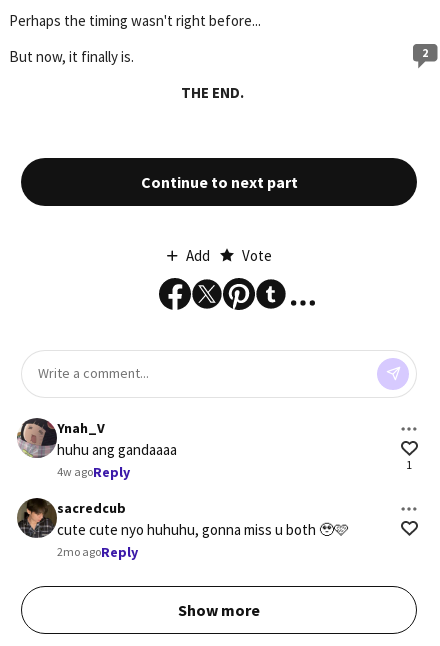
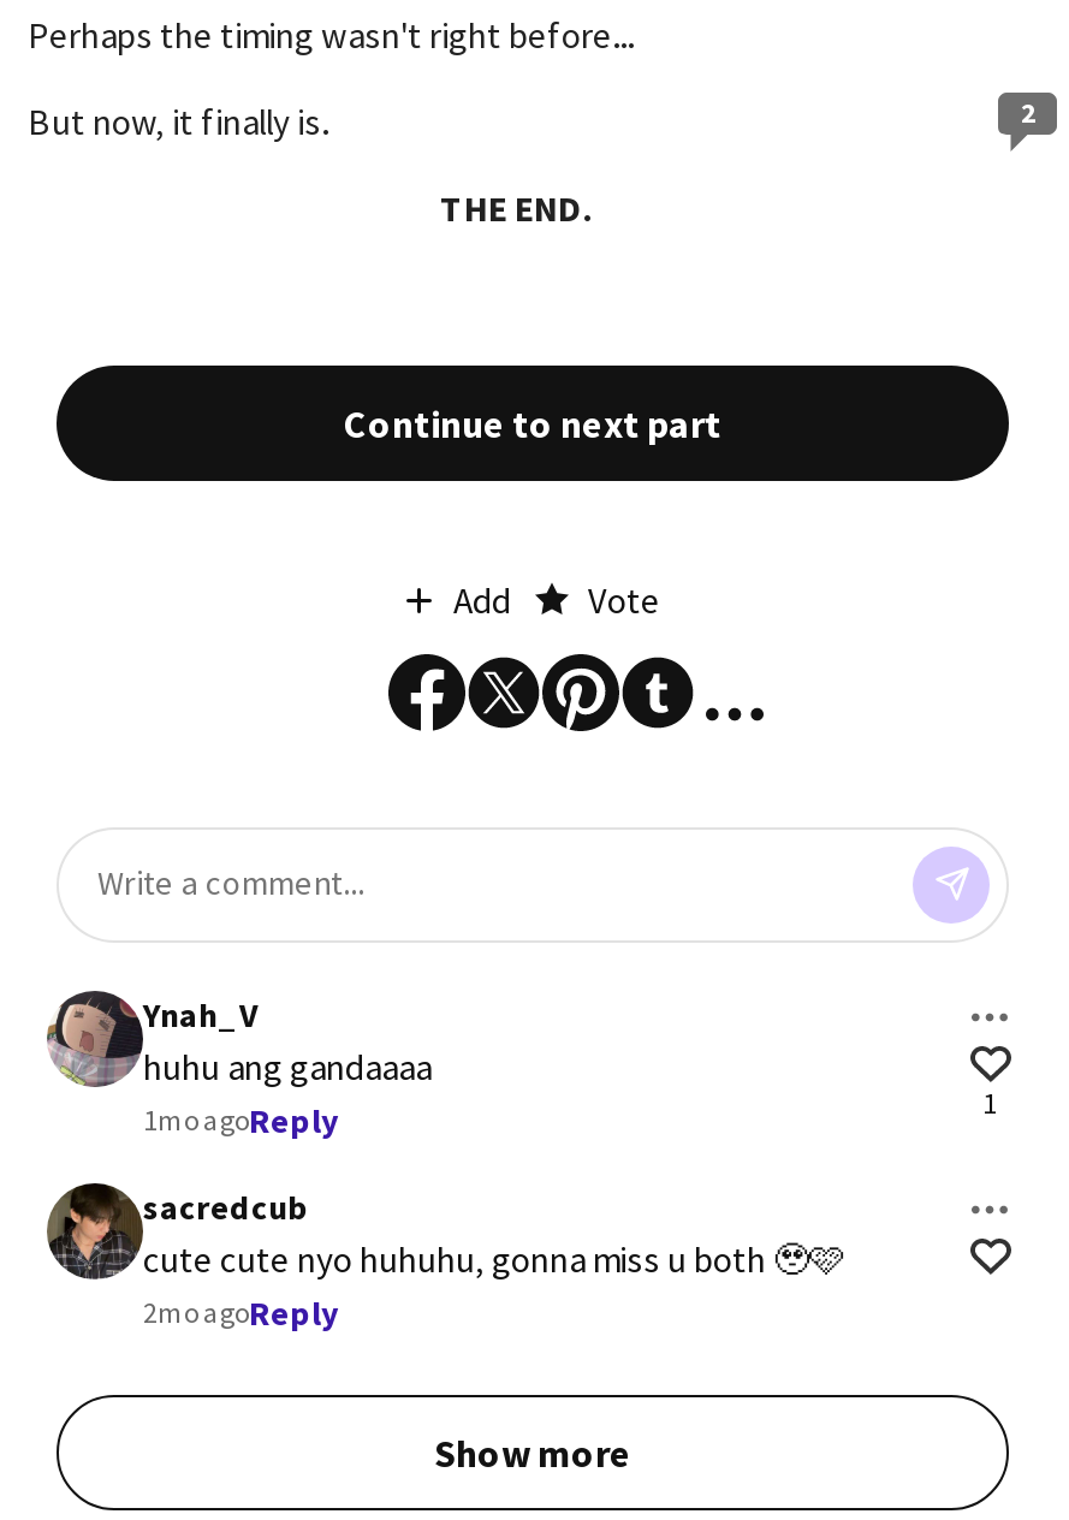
[57,463,130,481] 4w agoReply -> [143,1098,338,1142] 1mo agoReply

